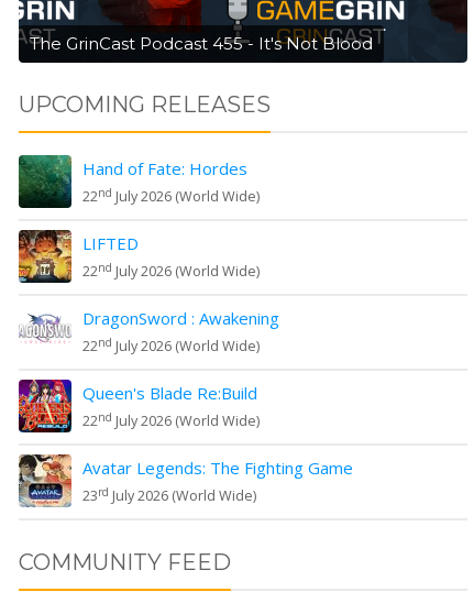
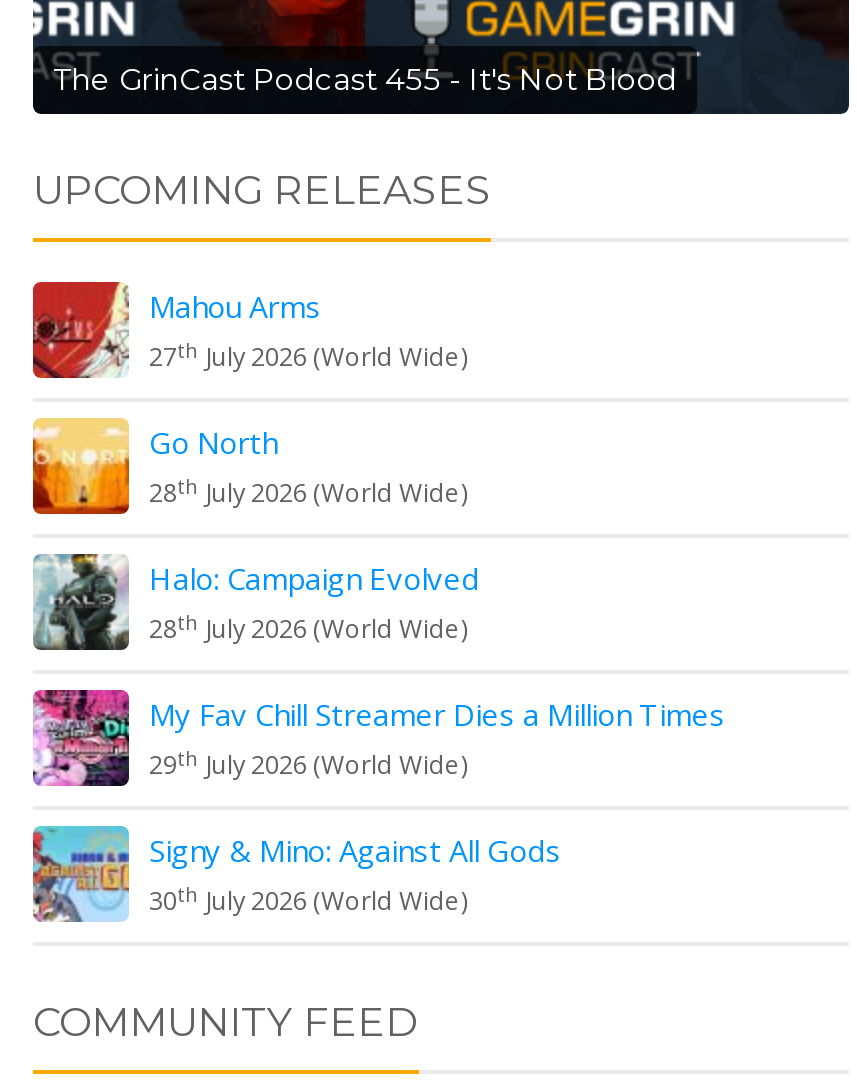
[18,154,260,209] [image] | Hand of Fate: Hordes | 22nd July 2026 (World Wide) -> [31,280,467,380] [image] | Mahou Arms | 27th July 2026 (World Wide)
[18,229,260,284] [image] | LIFTED | 22nd July 2026 (World Wide) -> [31,418,467,516] [image] | Go North | 28th July 2026 (World Wide)
[19,305,279,358] [image] | DragonSword : Awakening | 22nd July 2026 (World Wide) -> [31,552,479,652] [image] | Halo: Campaign Evolved | 28th July 2026 (World Wide)
[18,379,260,434] [image] | Queen's Blade Re:Build | 22nd July 2026 (World Wide) -> [31,688,725,788] [image] | My Fav Chill Streamer Dies a Million Times | 29th July 2026 (World Wide)
[19,453,353,507] [image] | Avatar Legends: The Fighting Game | 23rd July 2026 (World Wide) -> [33,824,561,922] [image] | Signy & Mino: Against All Gods | 30th July 2026 (World Wide)

